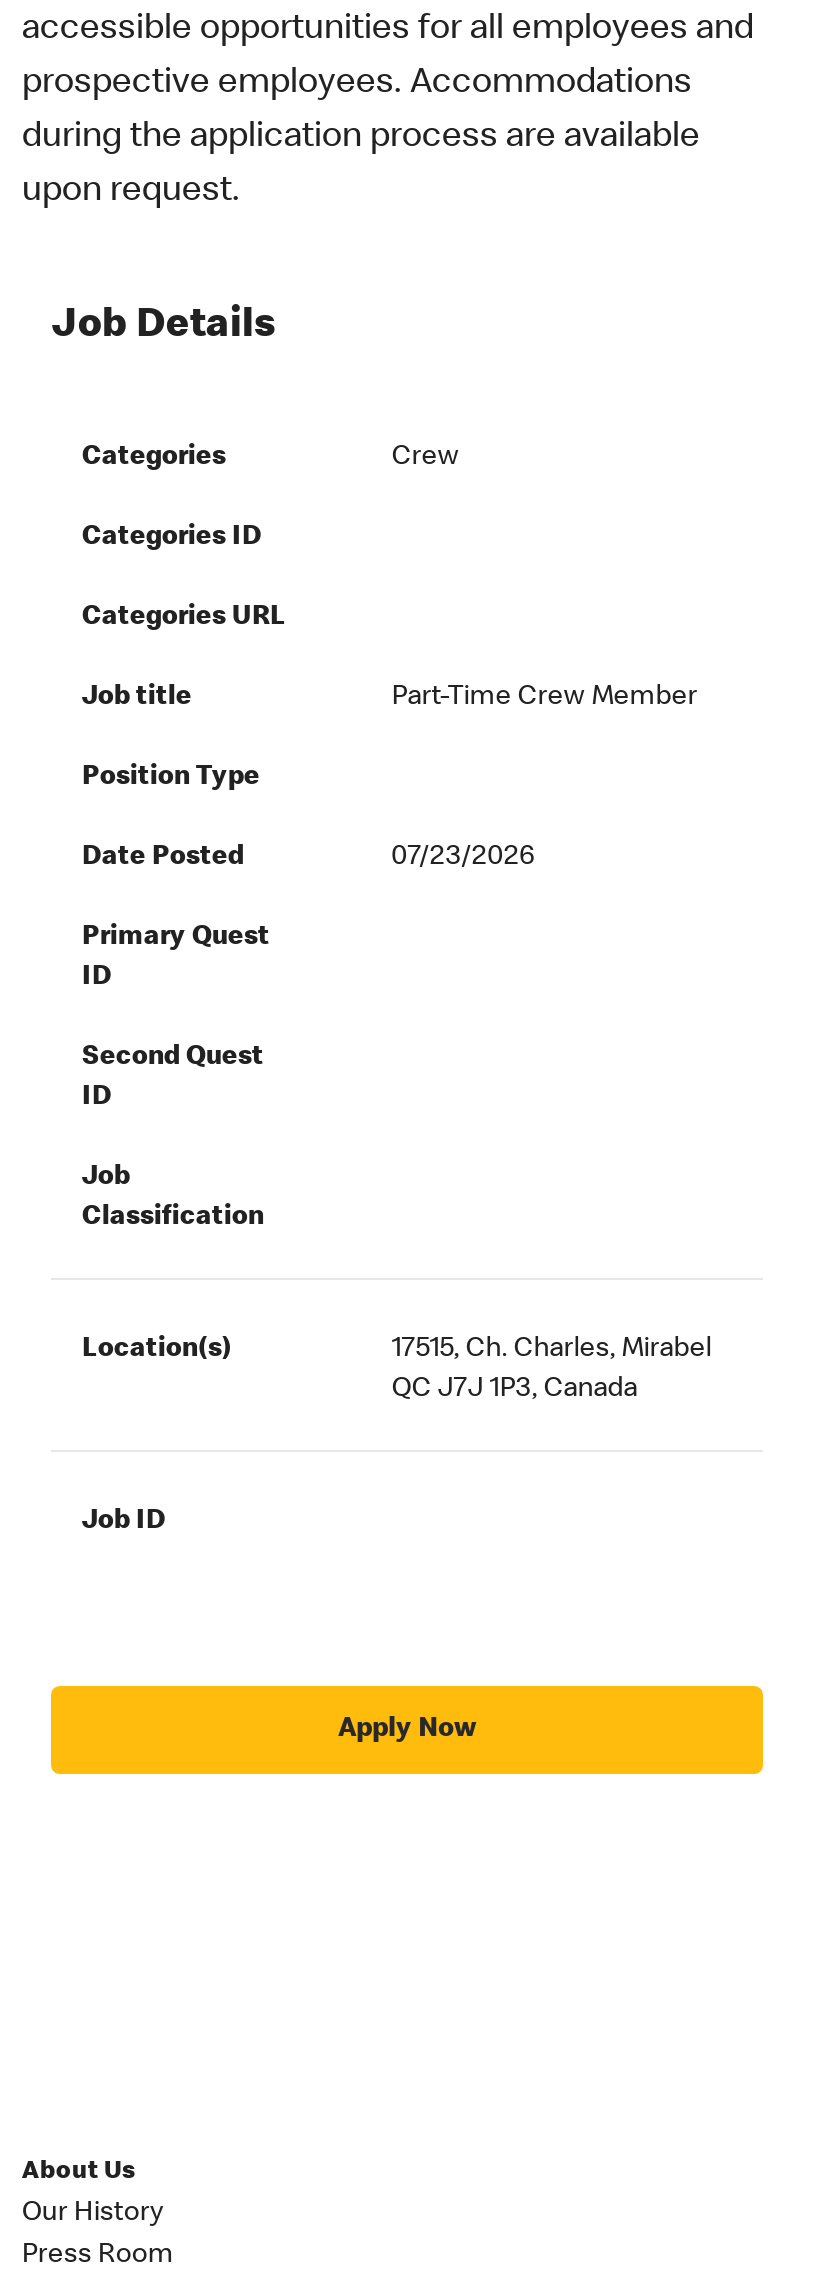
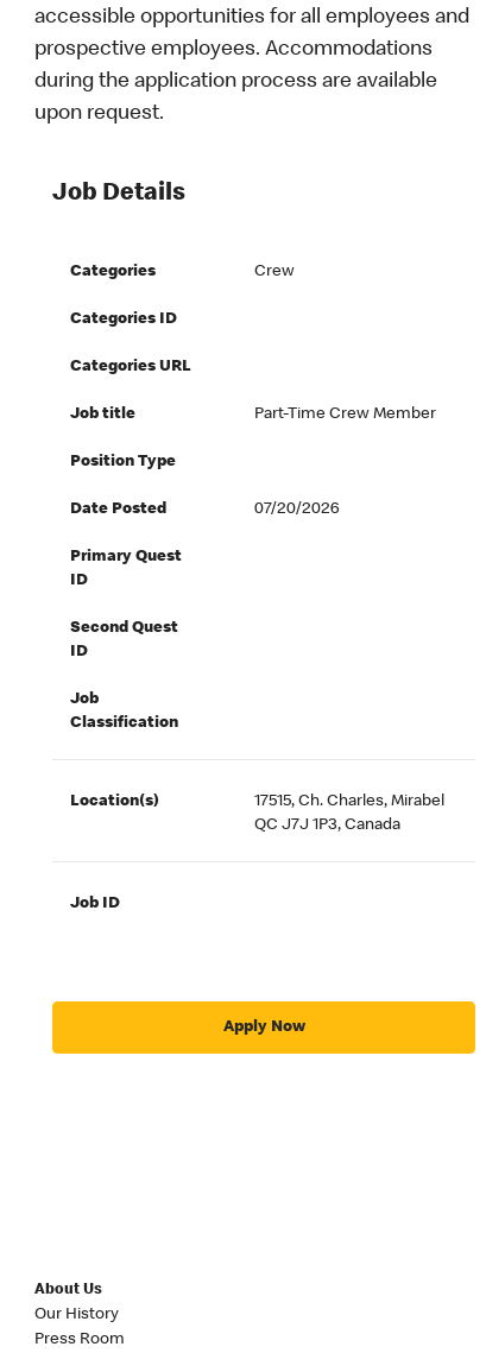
[391,844,535,872] 07/23/2026 -> [255,501,340,518] 07/20/2026

